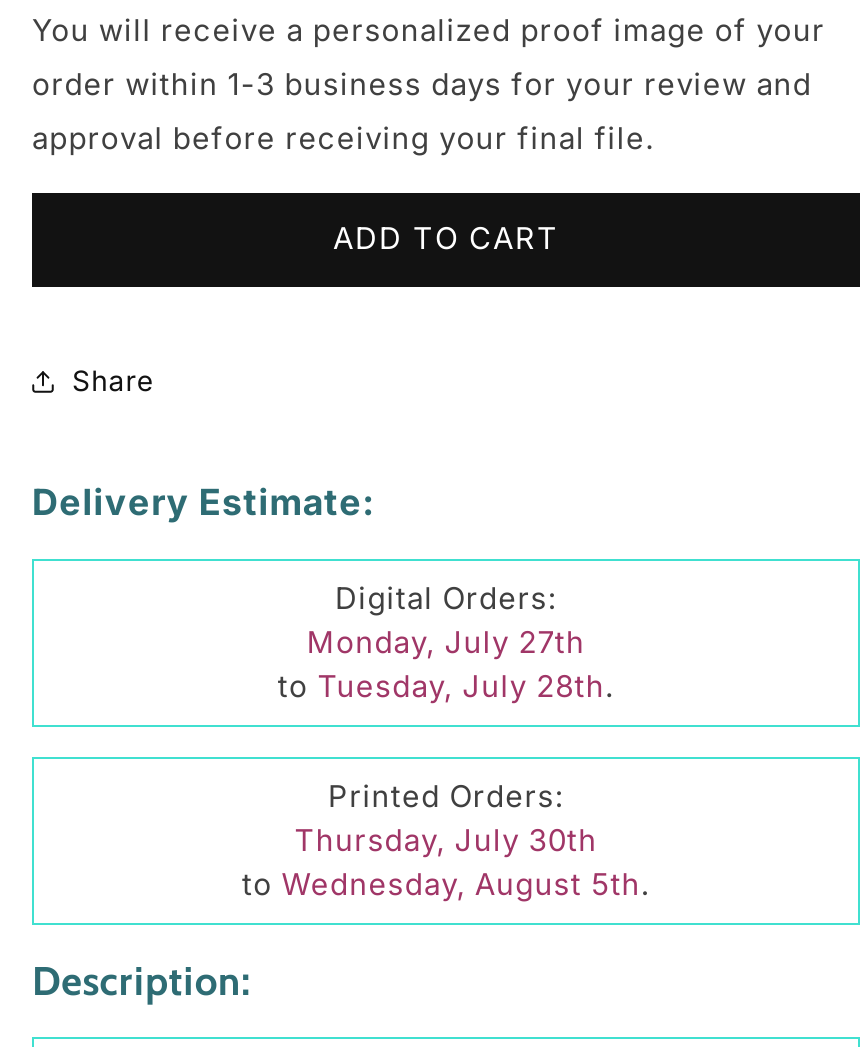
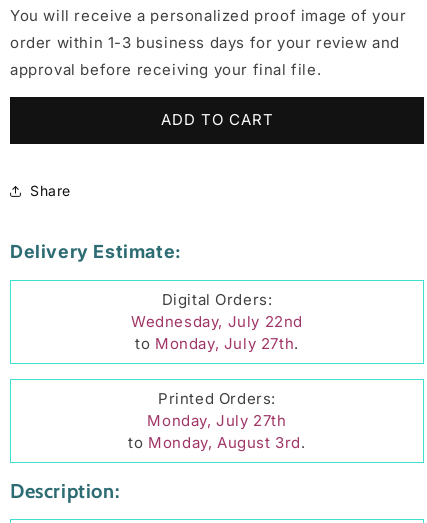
none -> [131,312,303,331] Wednesday, July 22nd
moved [307,622,585,660] -> [147,411,287,430]: Monday, July 27th
[278,666,614,704] to Tuesday, July 28th. -> [135,334,299,353] to Monday, July 27th.
[295,820,597,858] Thursday, July 30th -> none
[242,864,650,902] to Wednesday, August 5th. -> [128,433,306,452] to Monday, August 3rd.

